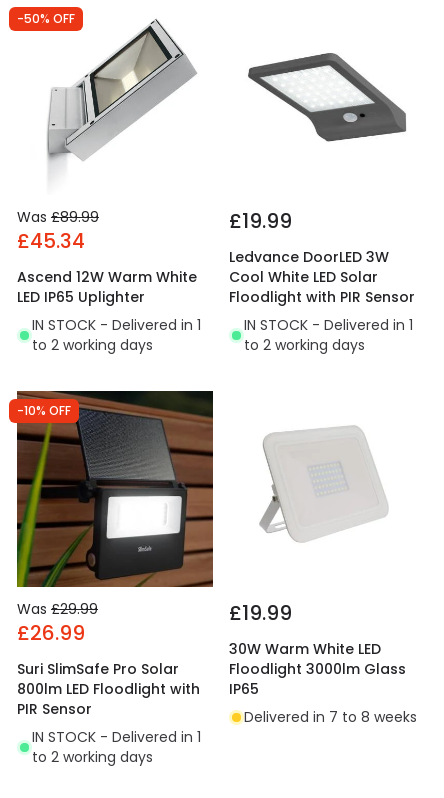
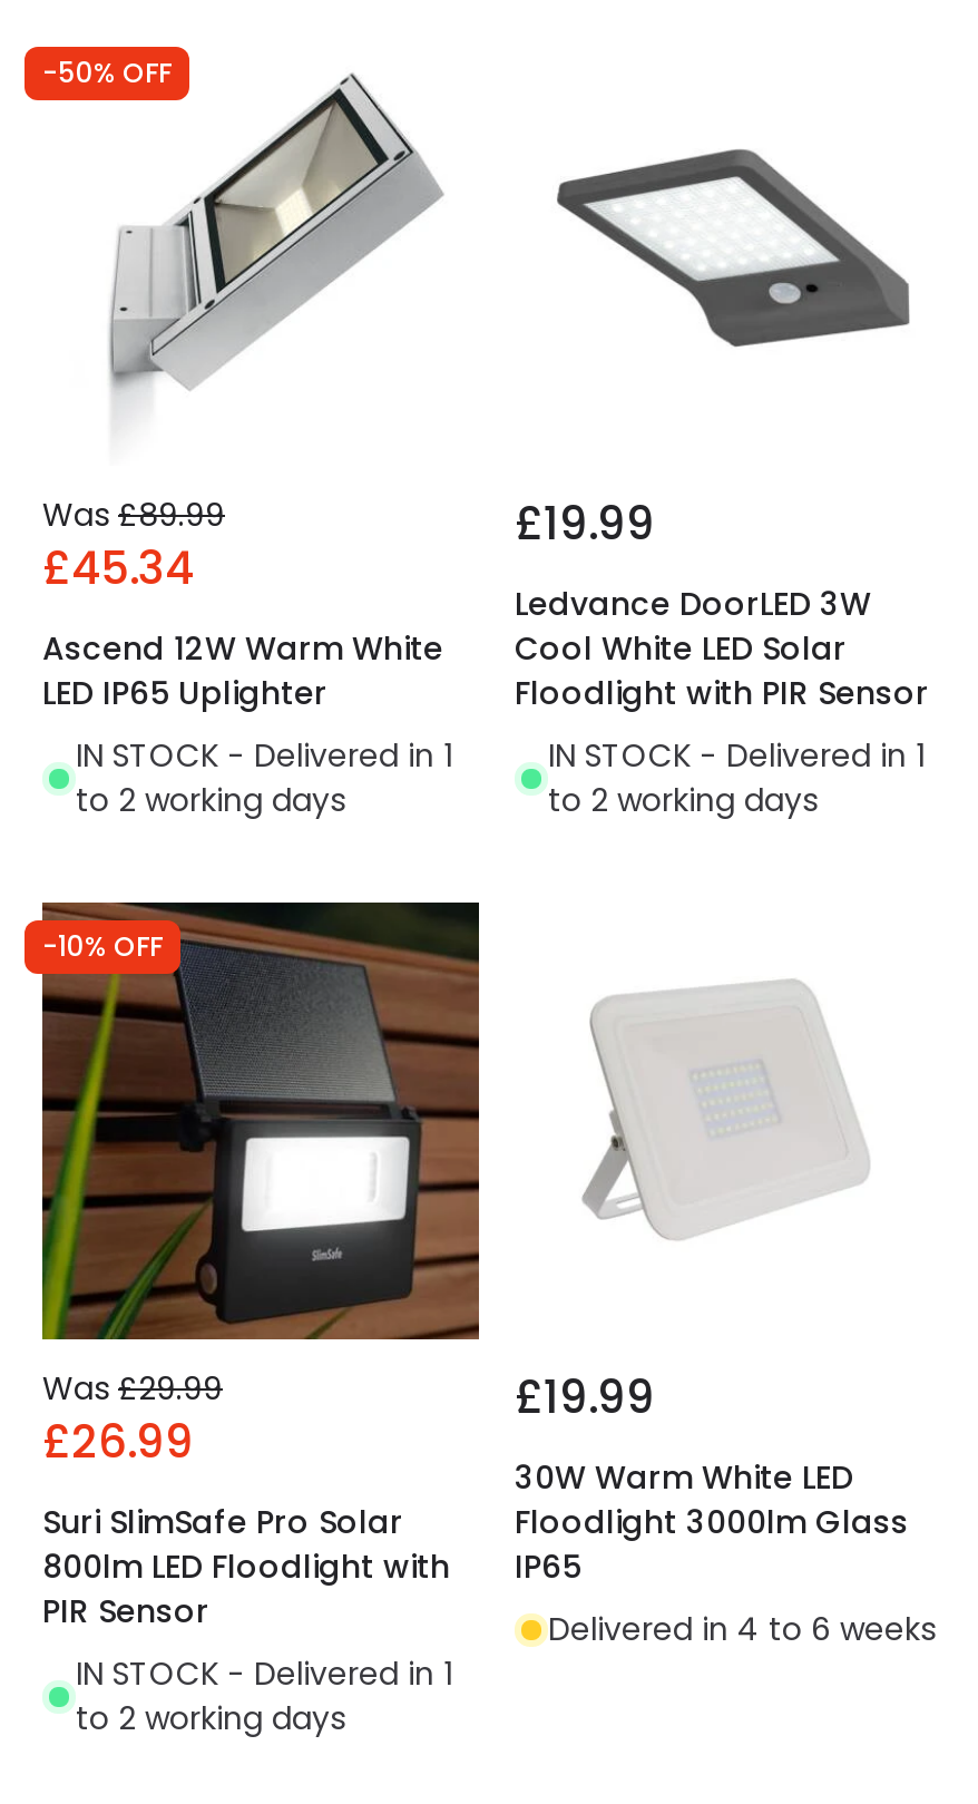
[244,707,417,727] Delivered in 7 to 8 weeks -> [548,1607,936,1652] Delivered in 4 to 6 weeks

